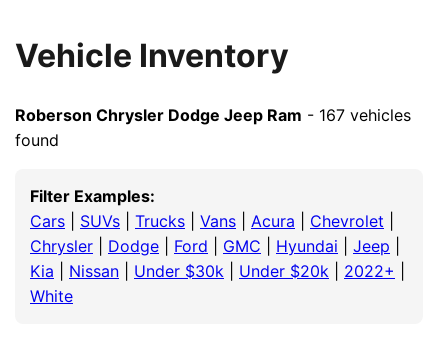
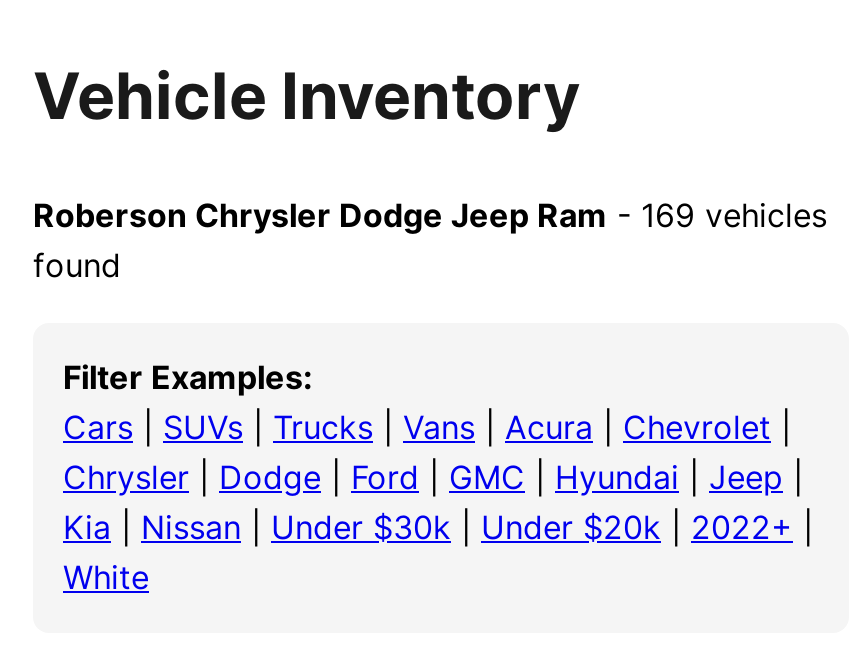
[15,105,411,125] Roberson Chrysler Dodge Jeep Ram - 167 vehicles -> [33,195,827,235] Roberson Chrysler Dodge Jeep Ram - 169 vehicles

